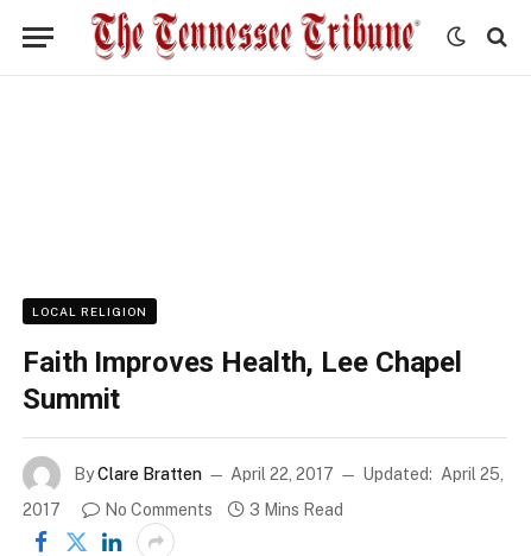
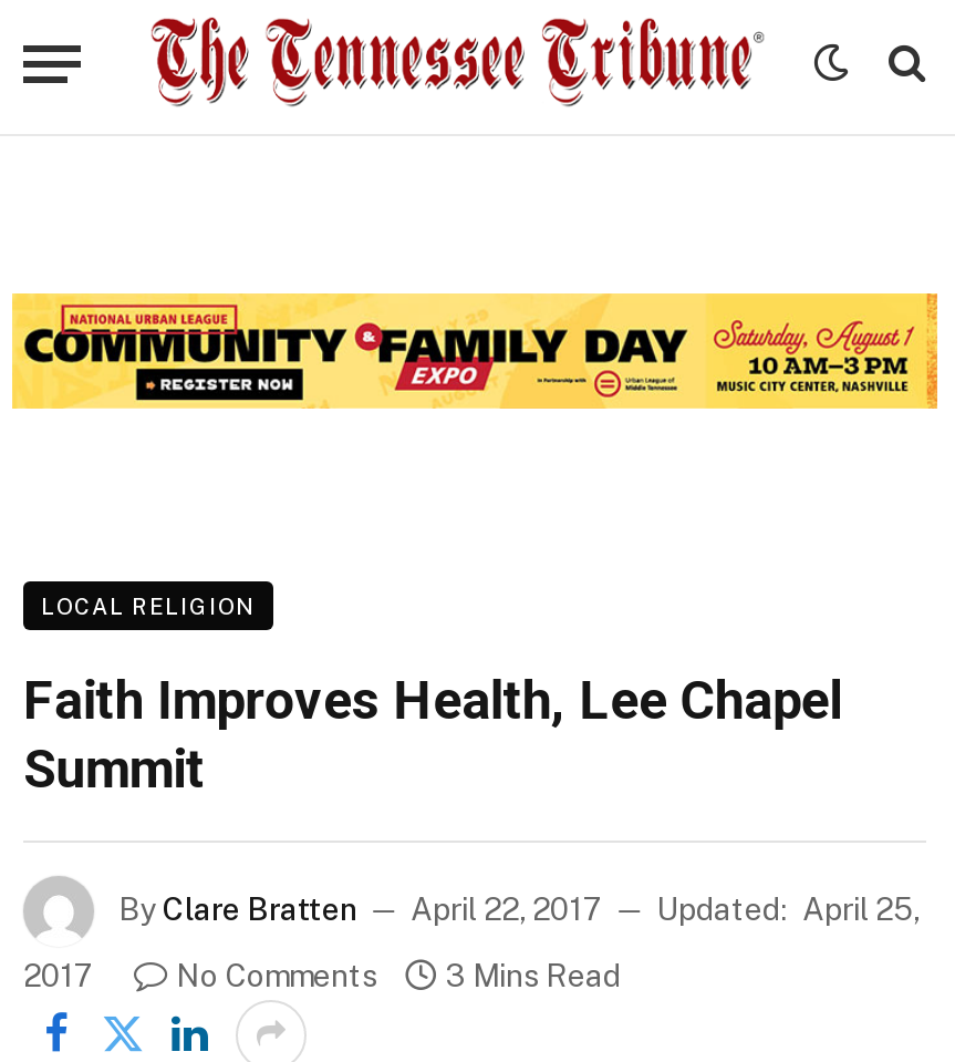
none -> [10,291,940,411] [image]

